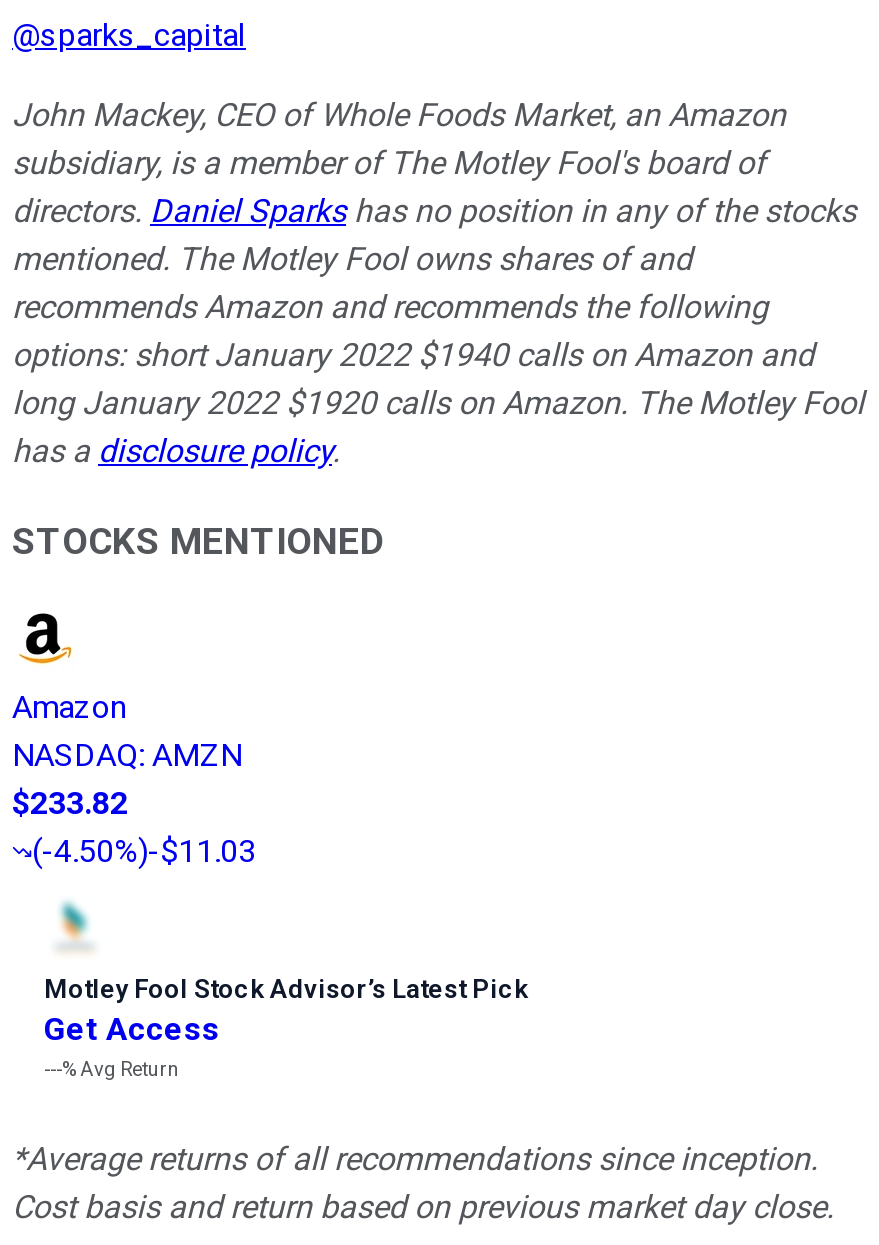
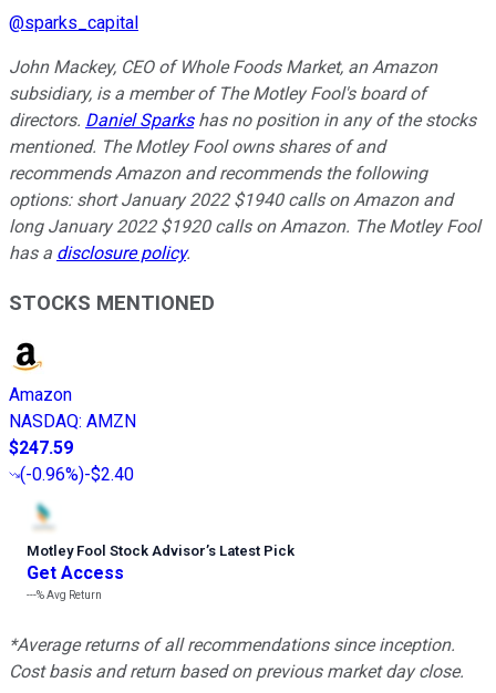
[12,784,128,822] $233.82 -> [9,437,73,459] $247.59
[32,832,256,870] (-4.50%)-$11.03 -> [20,464,134,485] (-0.96%)-$2.40

